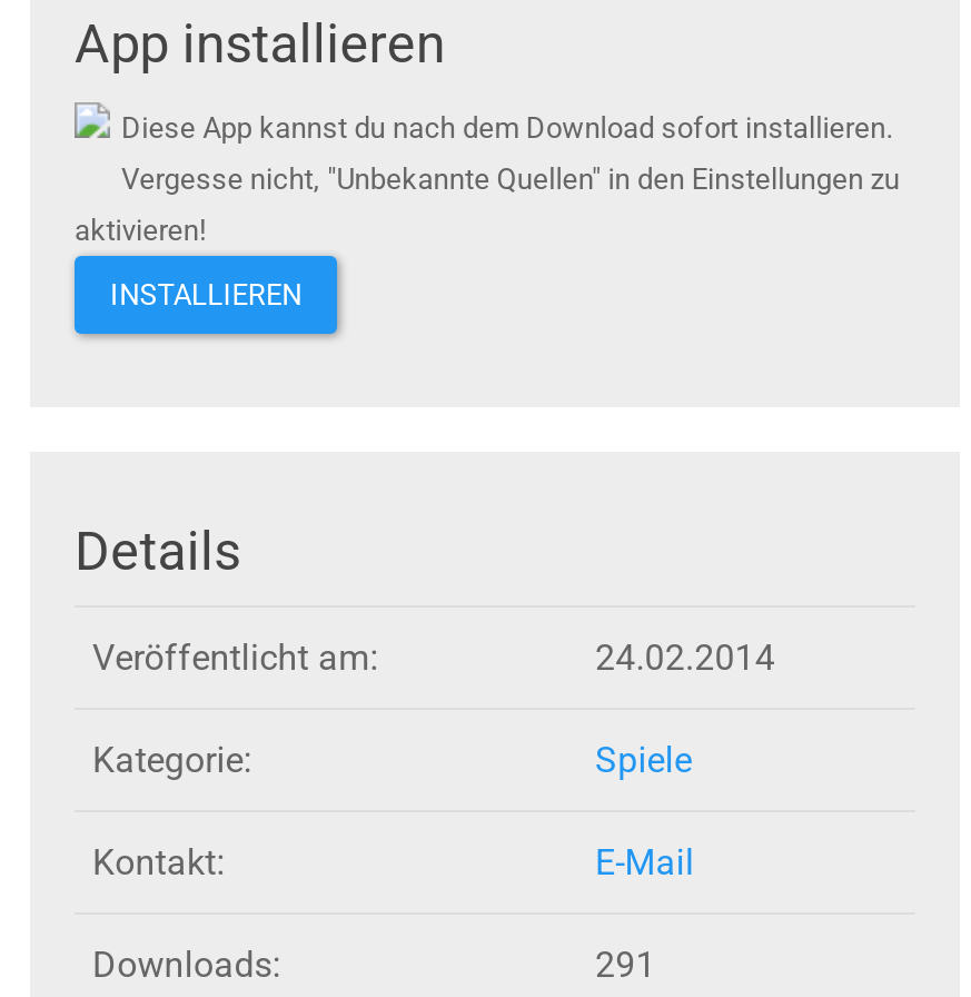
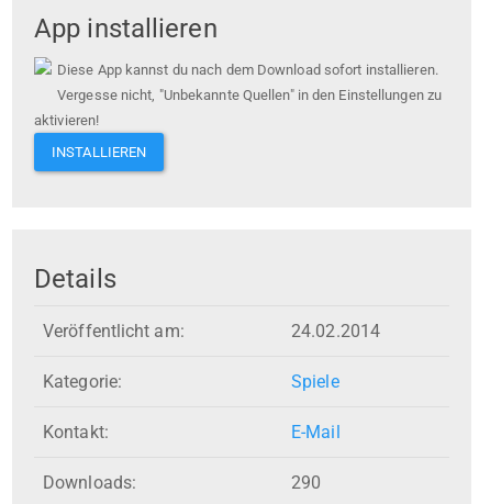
[595,944,656,986] 291 -> [291,472,321,493] 290

